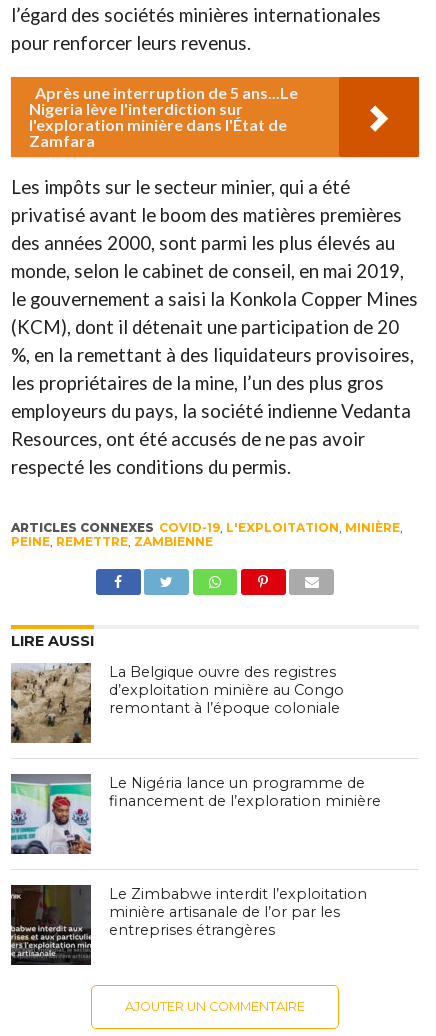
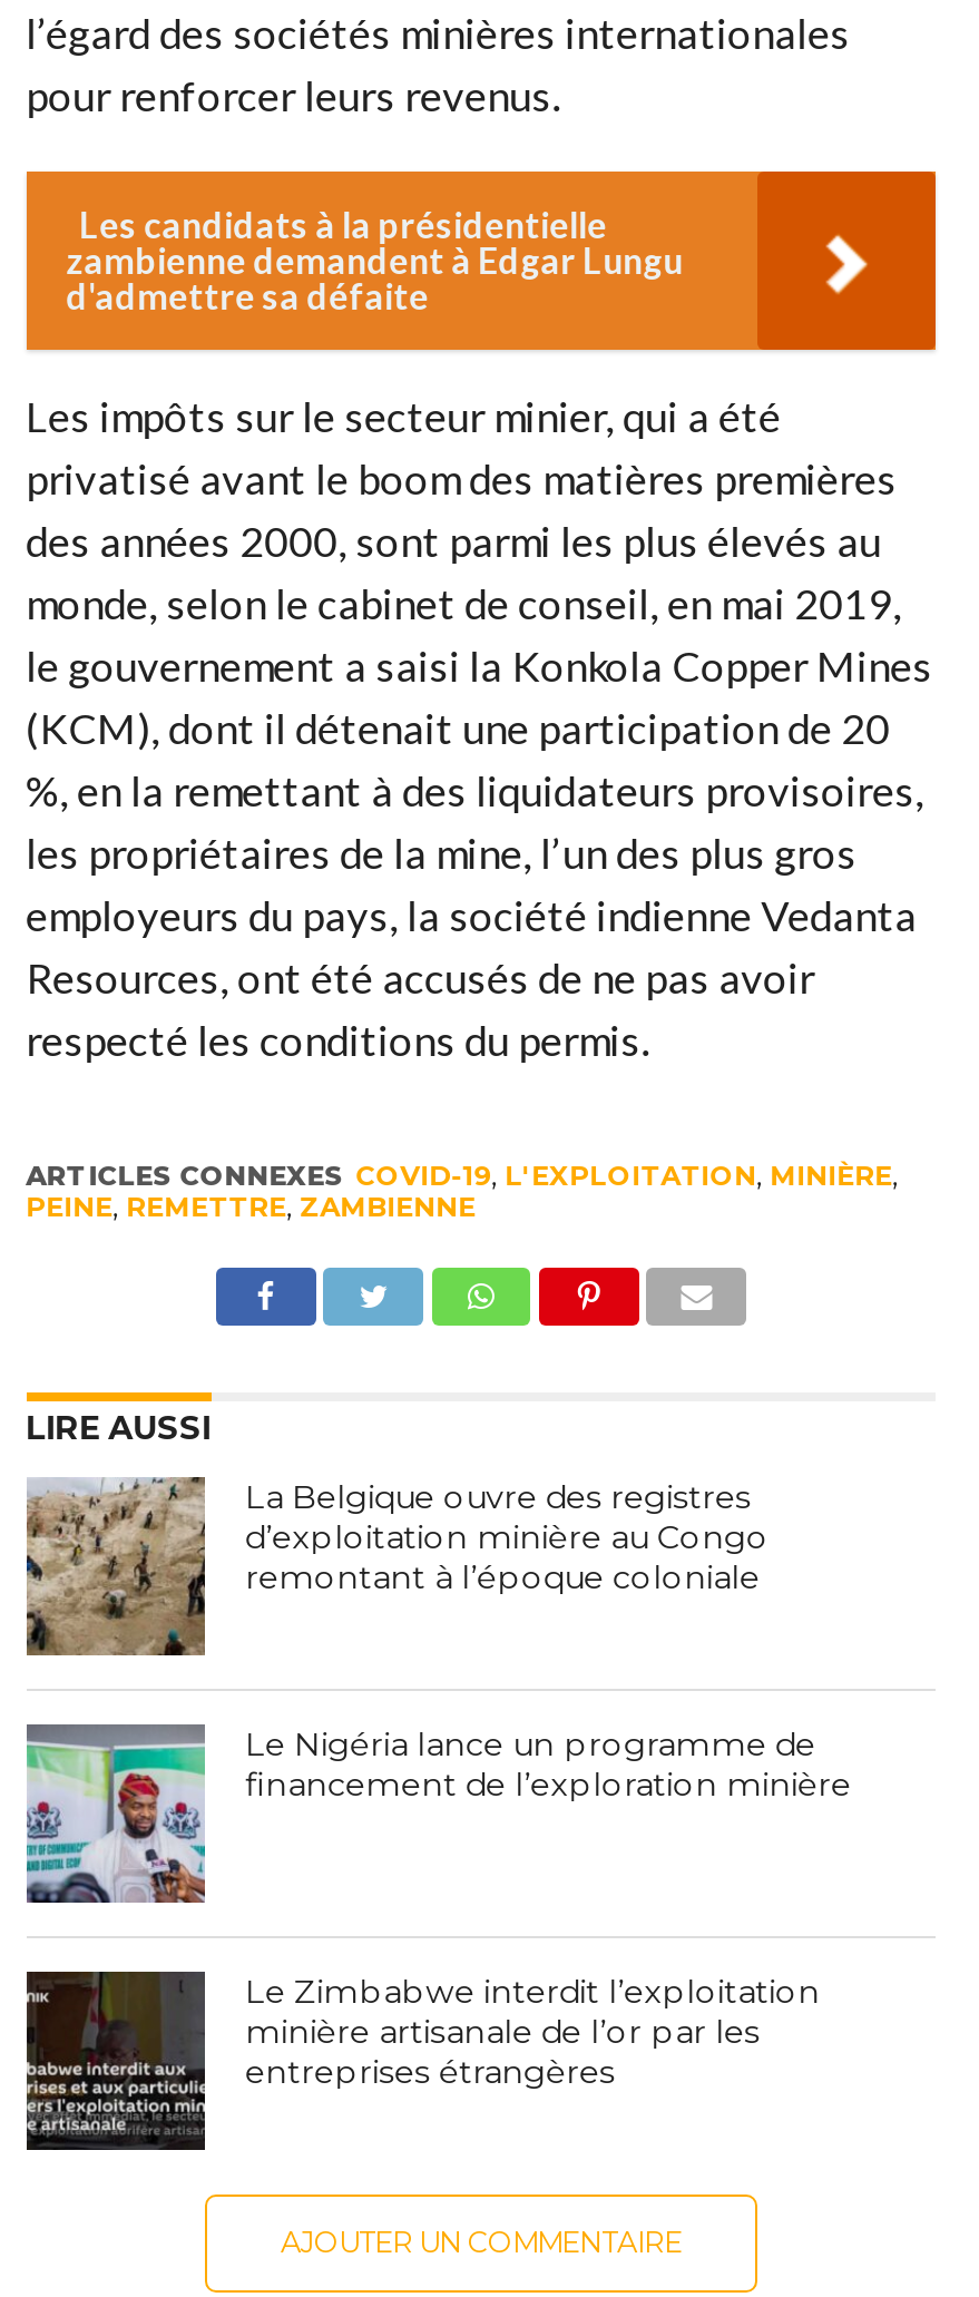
[29,83,298,150] Après une interruption de 5 ans...Le | Nigeria lève l'interdiction sur | l'exploration minière dans l'État de | Zamfara -> [66,203,683,317] Les candidats à la présidentielle | zambienne demandent à Edgar Lungu | d'admettre sa défaite

